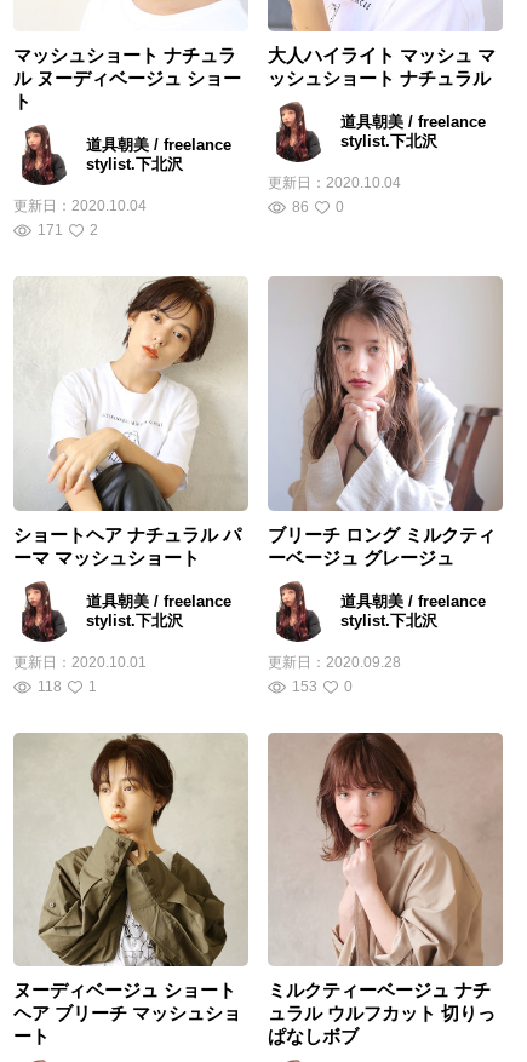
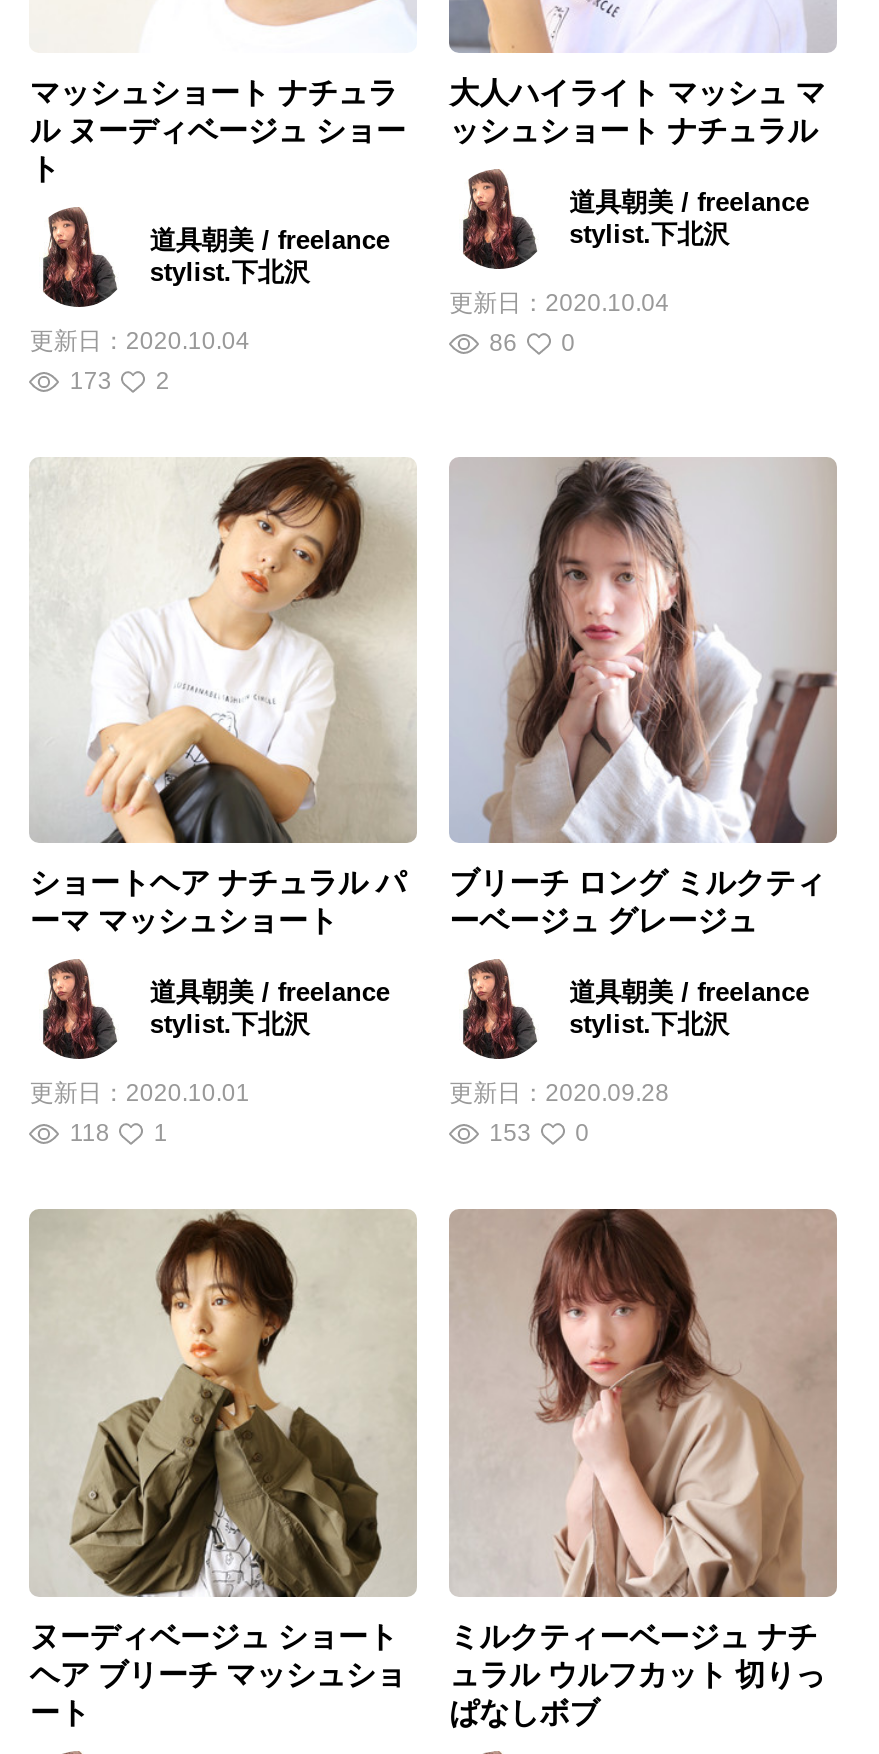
[38,222,99,239] 171 2 -> [70,366,170,394] 173 2

